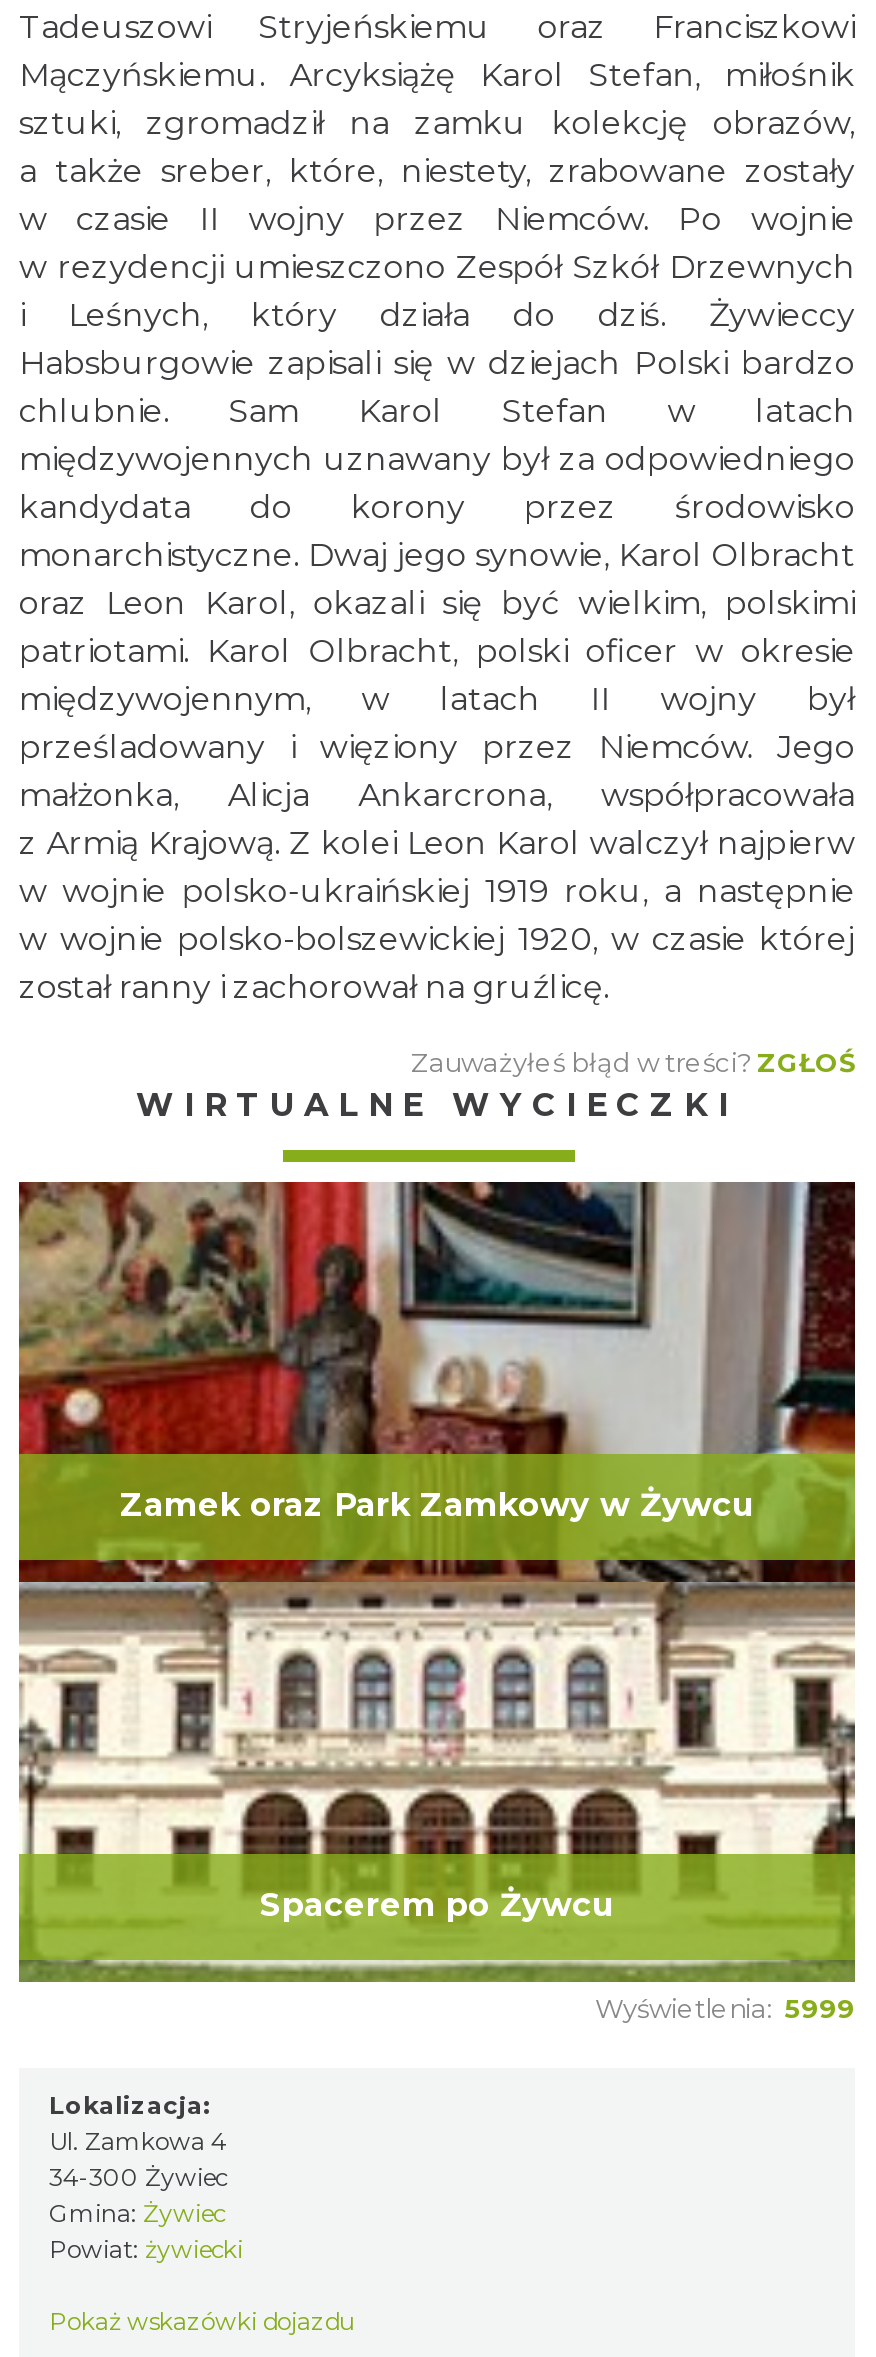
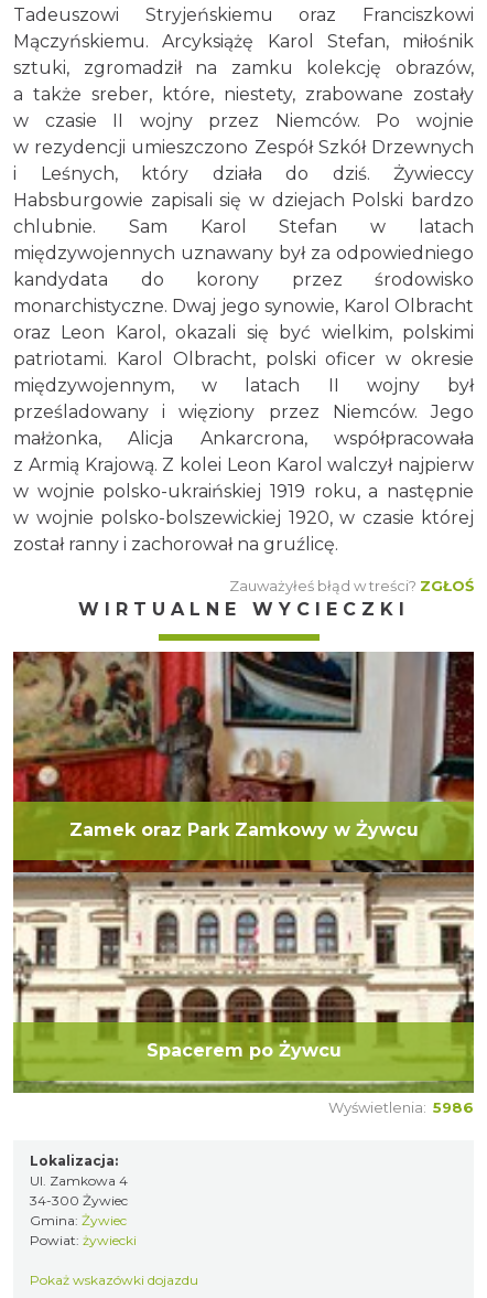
[595,1992,855,2024] Wyświetlenia: 5999 -> [328,1098,474,1116] Wyświetlenia: 5986

